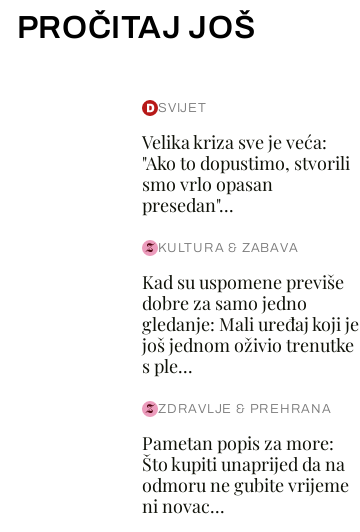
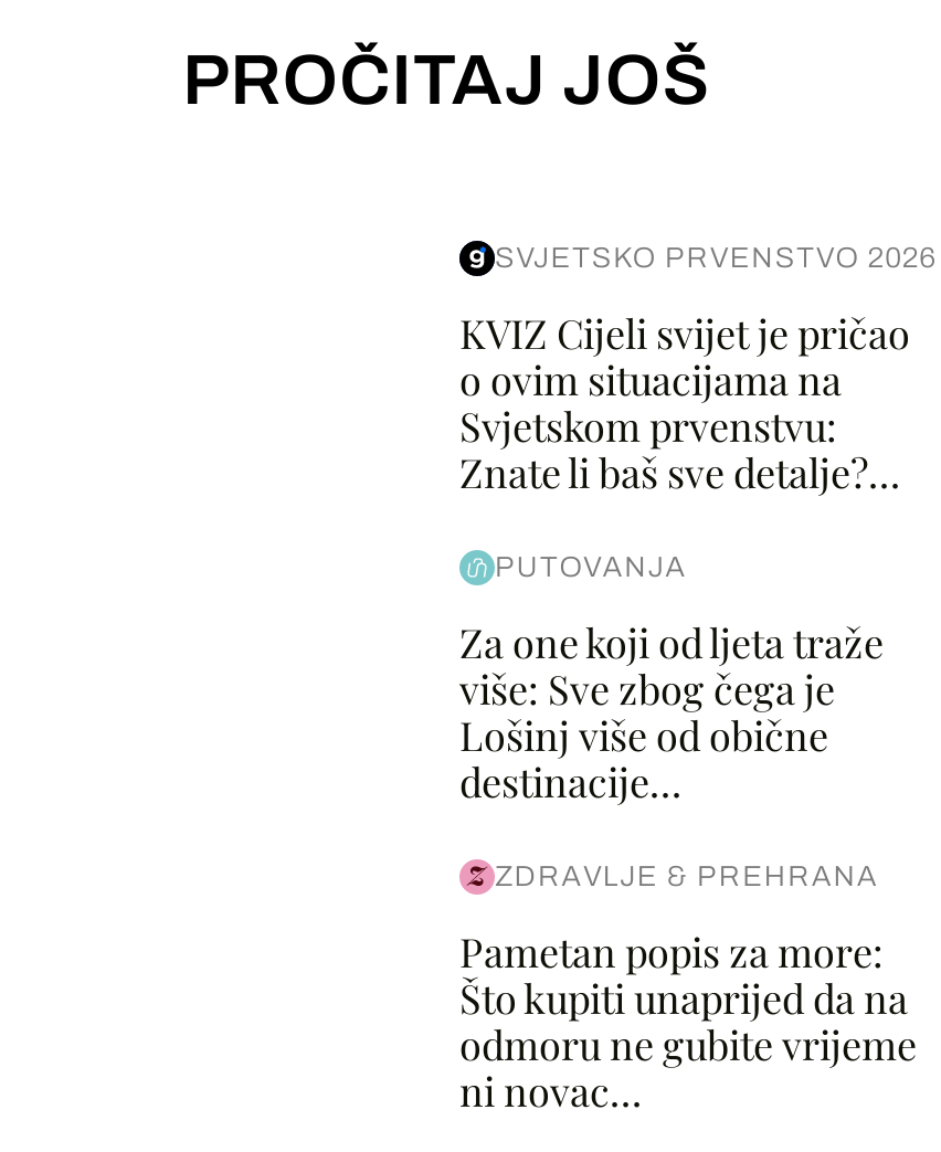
[158,101,207,115] SVIJET -> [495,243,936,274] SVJETSKO PRVENSTVO 2026
[142,130,350,217] Velika kriza sve je veća: | "Ako to dopustimo, stvorili | smo vrlo opasan | presedan"... -> [459,307,910,499] KVIZ Cijeli svijet je pričao | o ovim situacijama na | Svjetskom prvenstvu: | Znate li baš sve detalje?...
[158,241,298,255] KULTURA & ZABAVA -> [495,552,687,583] PUTOVANJA
[142,270,359,378] Kad su uspomene previše | dobre za samo jedno | gledanje: Mali uređaj koji je | još jednom oživio trenutke | s ple... -> [459,616,884,808] Za one koji od ljeta traže | više: Sve zbog čega je | Lošinj više od obične | destinacije...

